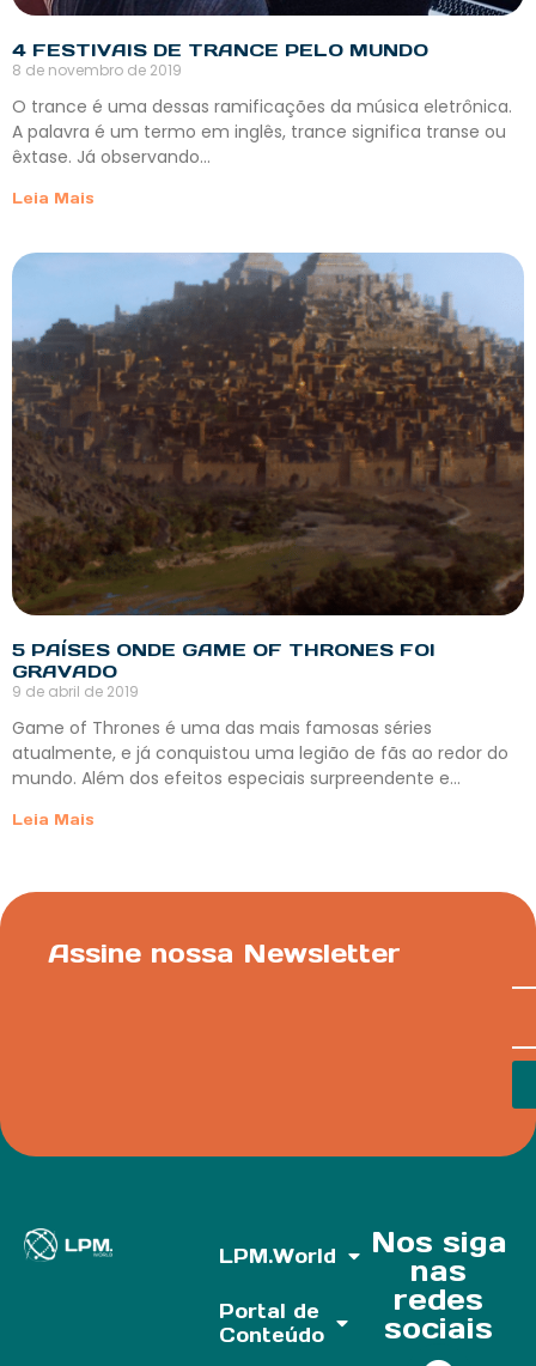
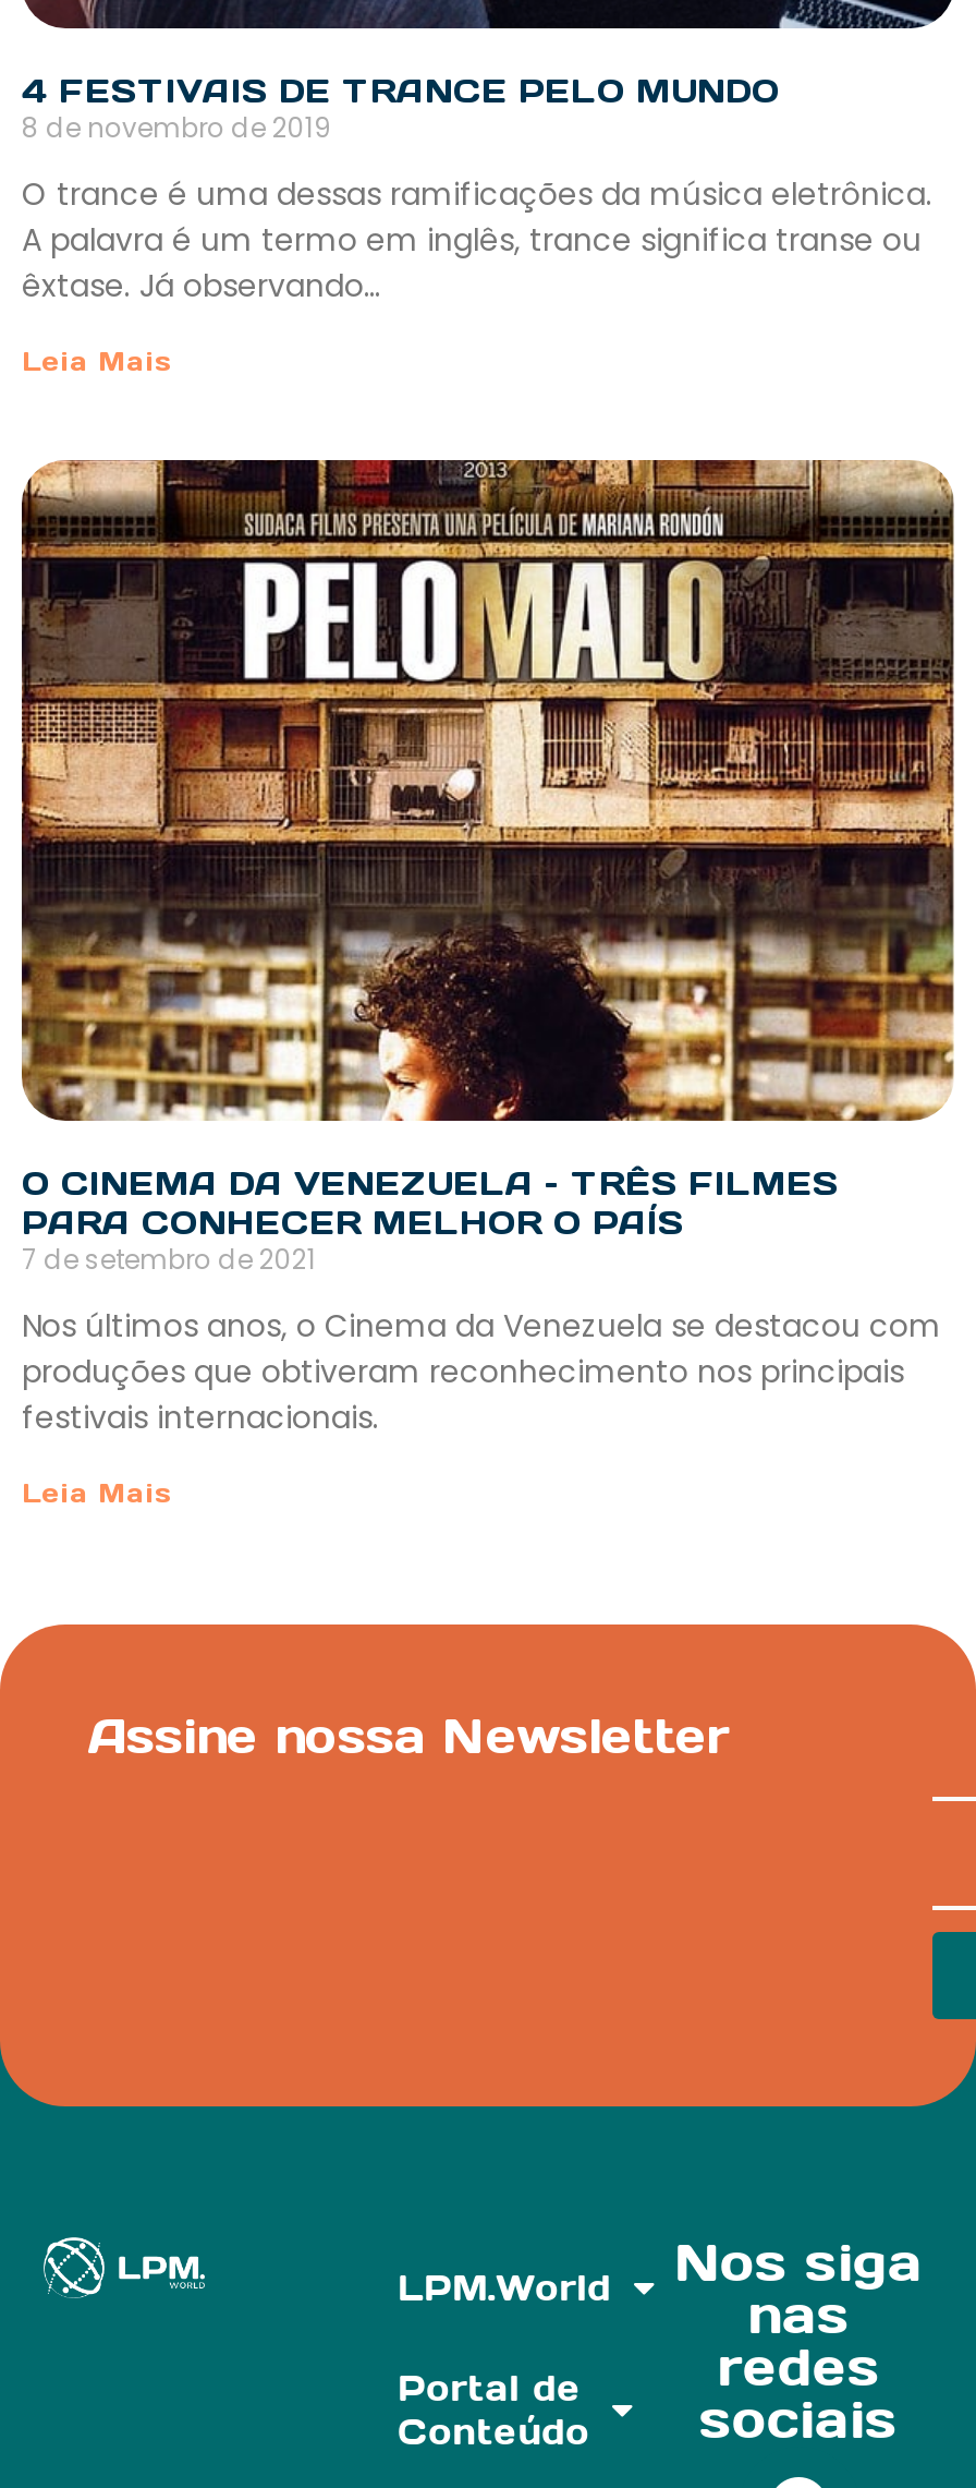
[12,253,525,702] [image] | 5 PAÍSES ONDE GAME OF THRONES FOI | GRAVADO | 9 de abril de 2019 -> [20,458,956,1279] [image] | O CINEMA DA VENEZUELA – TRÊS FILMES | PARA CONHECER MELHOR O PAÍS | 7 de setembro de 2021
[12,716,508,791] Game of Thrones é uma das mais famosas séries | atualmente, e já conquistou uma legião de fãs ao redor do | mundo. Além dos efeitos especiais surpreendente e… -> [22,1305,941,1440] Nos últimos anos, o Cinema da Venezuela se destacou com | produções que obtiveram reconhecimento nos principais | festivais internacionais.

